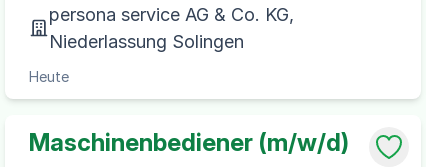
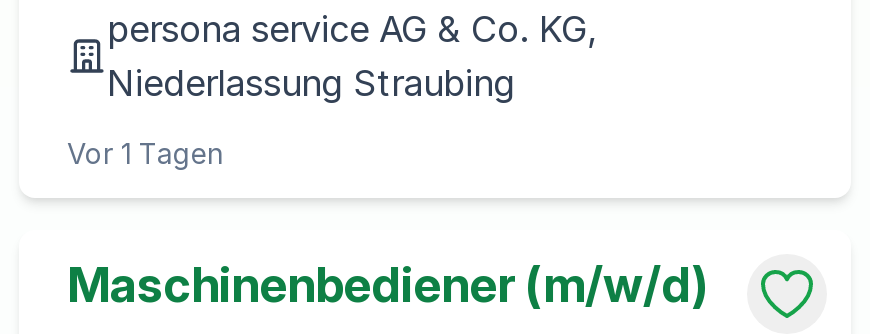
[49,31,244,52] Niederlassung Solingen -> [107,62,515,104] Niederlassung Straubing
[29,68,69,85] Heute -> [67,136,223,170] Vor 1 Tagen

